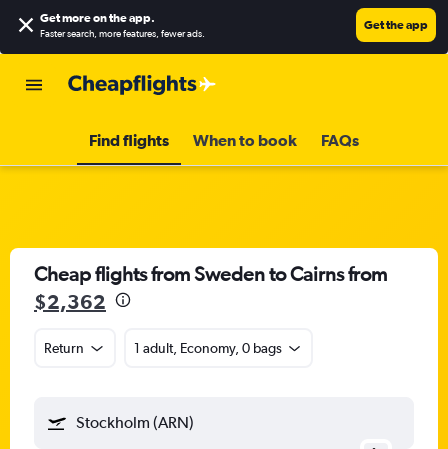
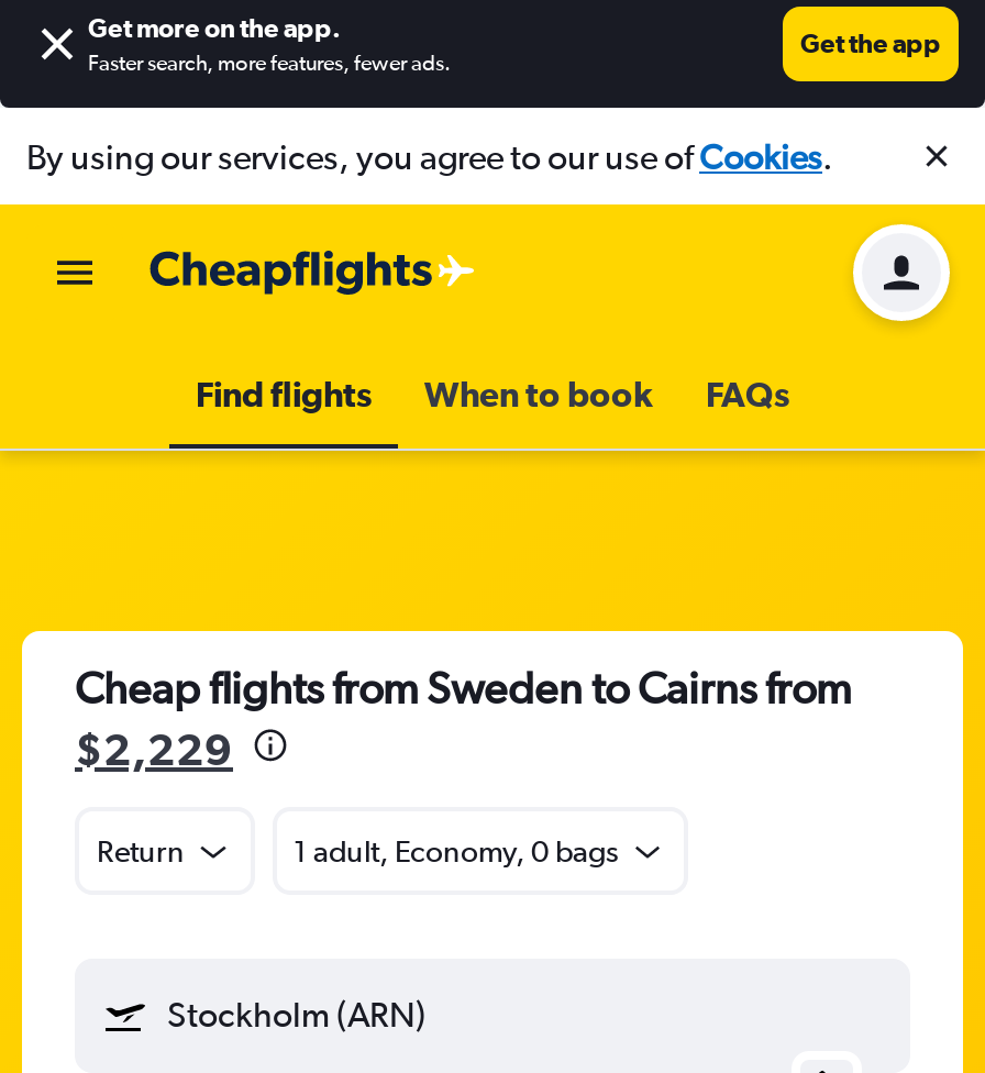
none -> [26,135,833,177] By using our services, you agree to our use ofCookies.
none -> [851,222,952,323] [image]
[34,290,106,313] $2,362 -> [75,723,233,774] $2,229

